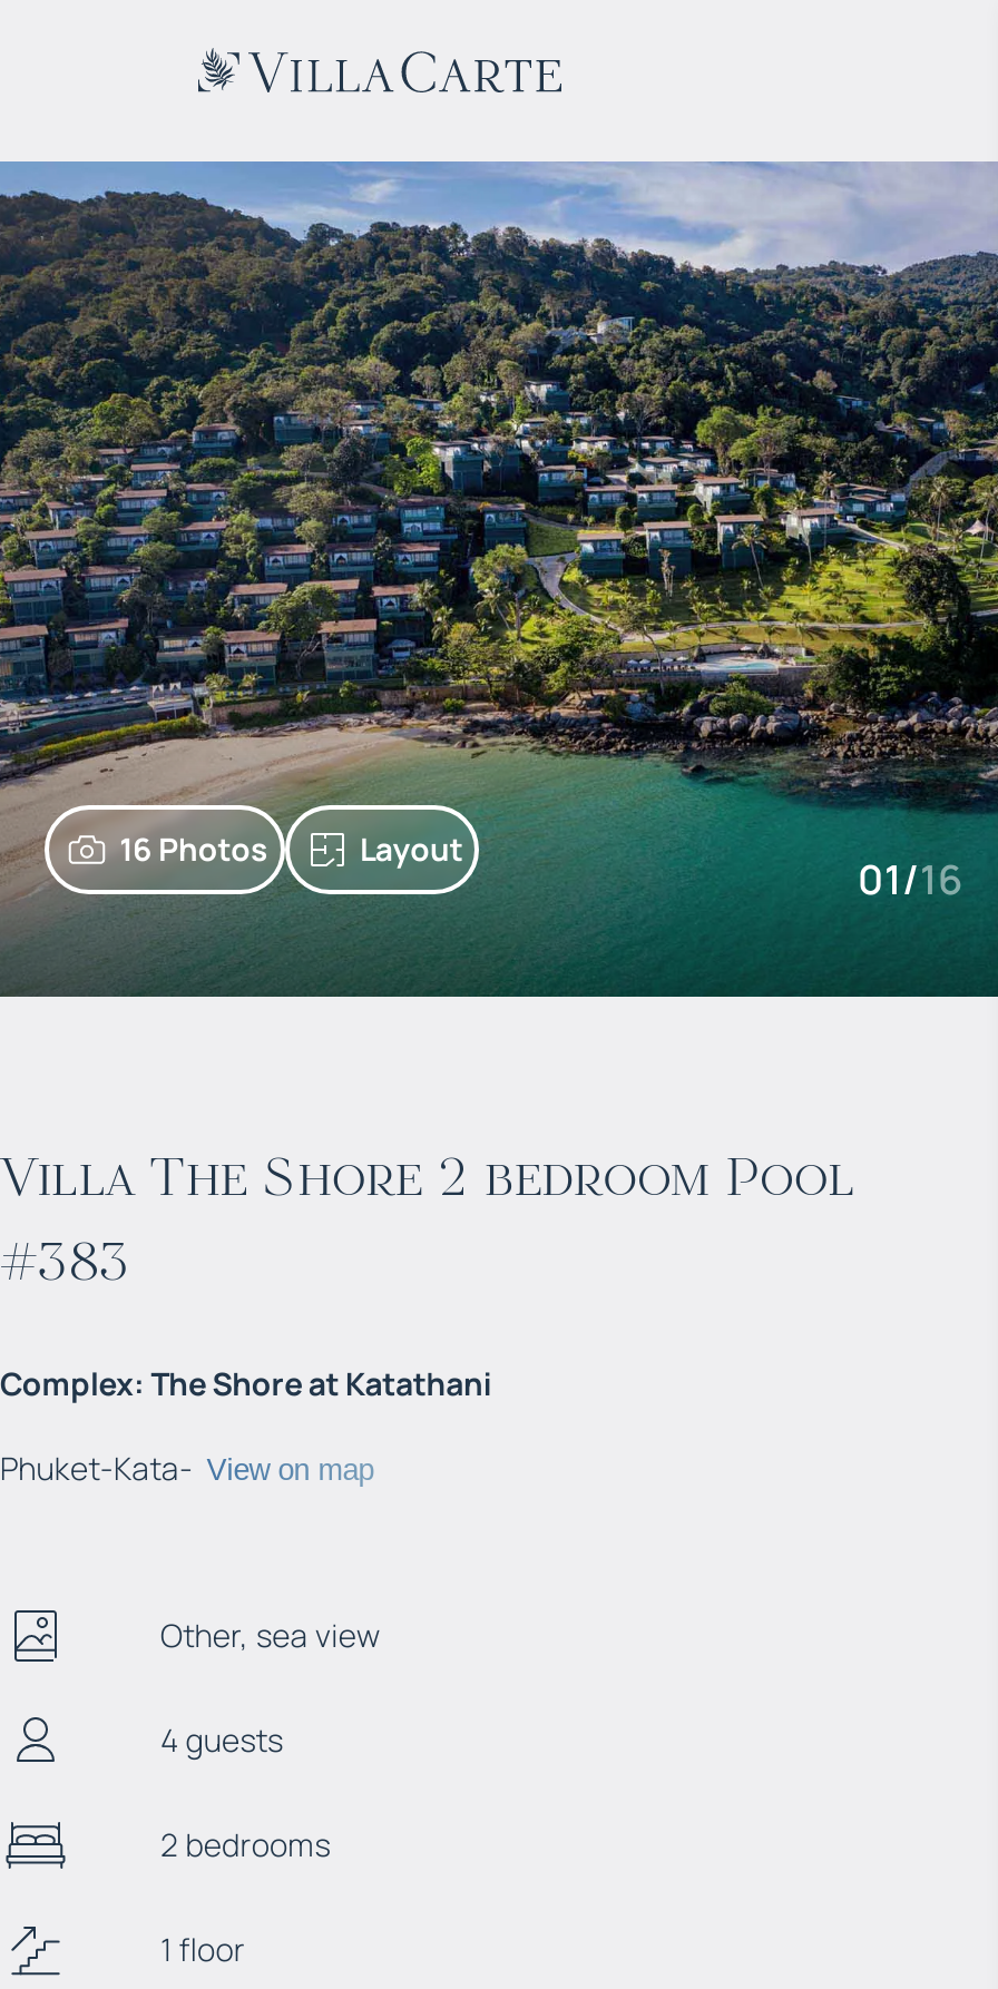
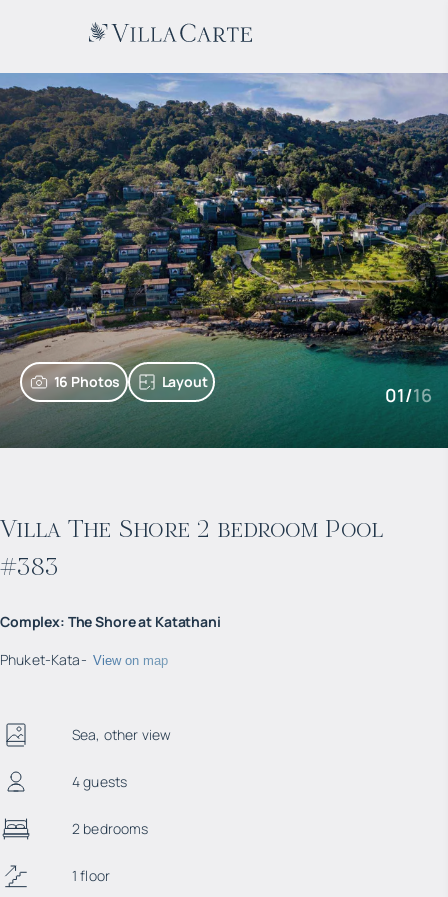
[160,1614,381,1656] Other, sea view -> [72,725,171,744] Sea, other view

